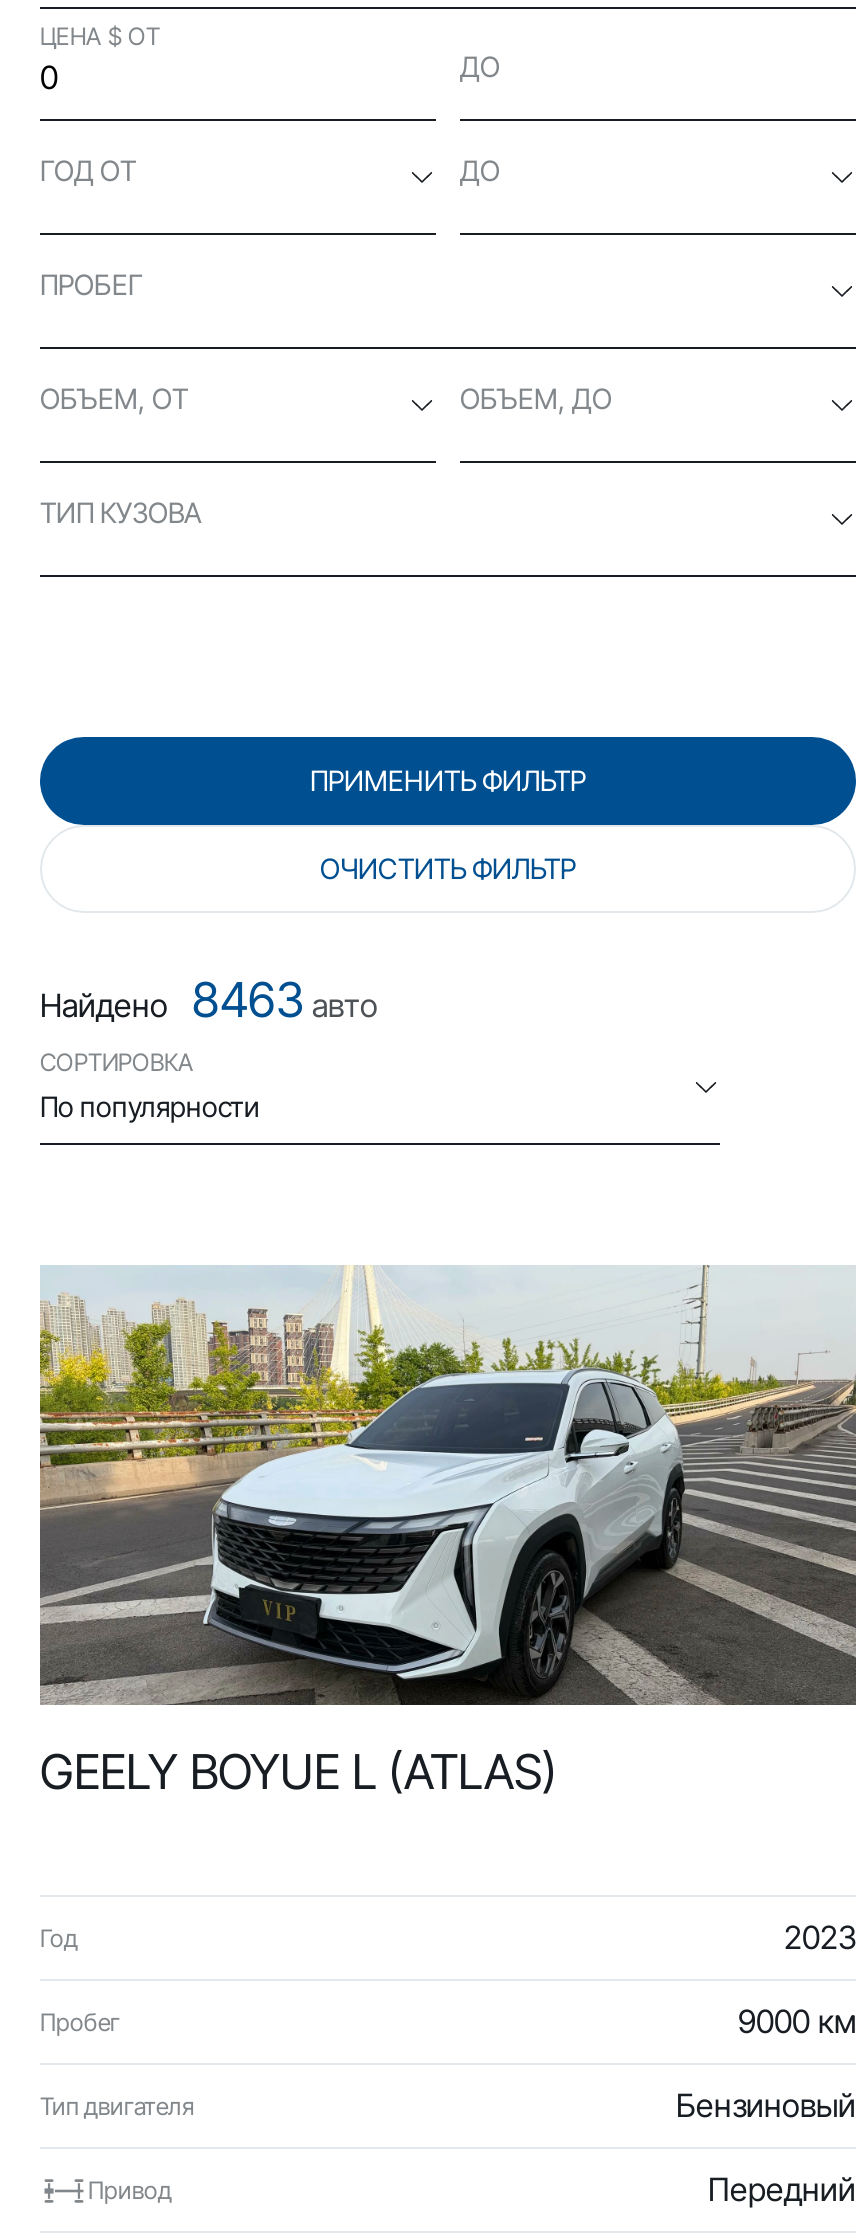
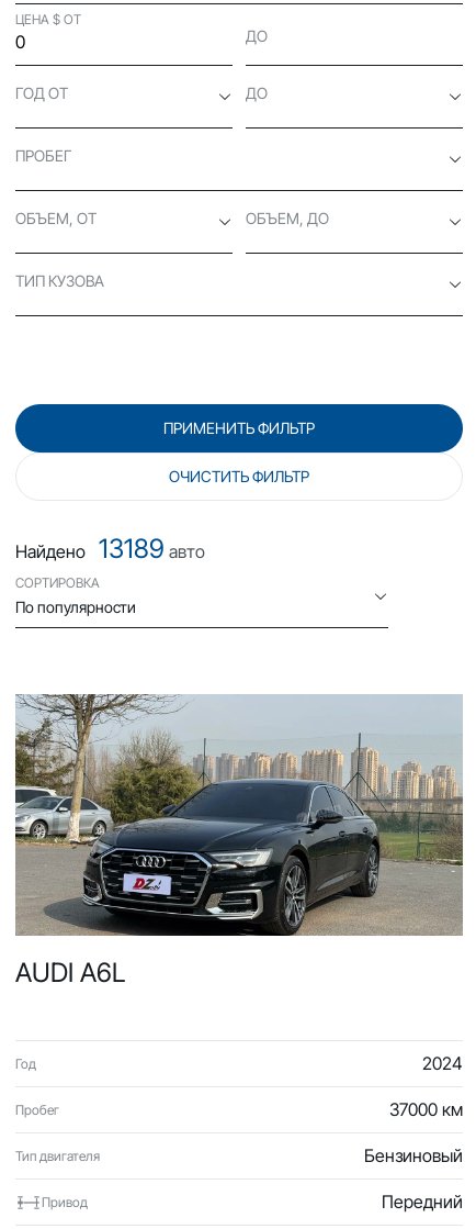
[40,971,378,1029] Найдено 8463 авто -> [15,533,205,565] Найдено 13189 авто
[40,1265,856,1801] [image] | GEELY BOYUE L (ATLAS) -> [15,693,463,988] [image] | AUDI A6L
[784,1917,856,1957] 2023 -> [422,1052,463,1074] 2024
[738,2001,856,2041] 9000 км -> [389,1098,463,1120] 37000 км

